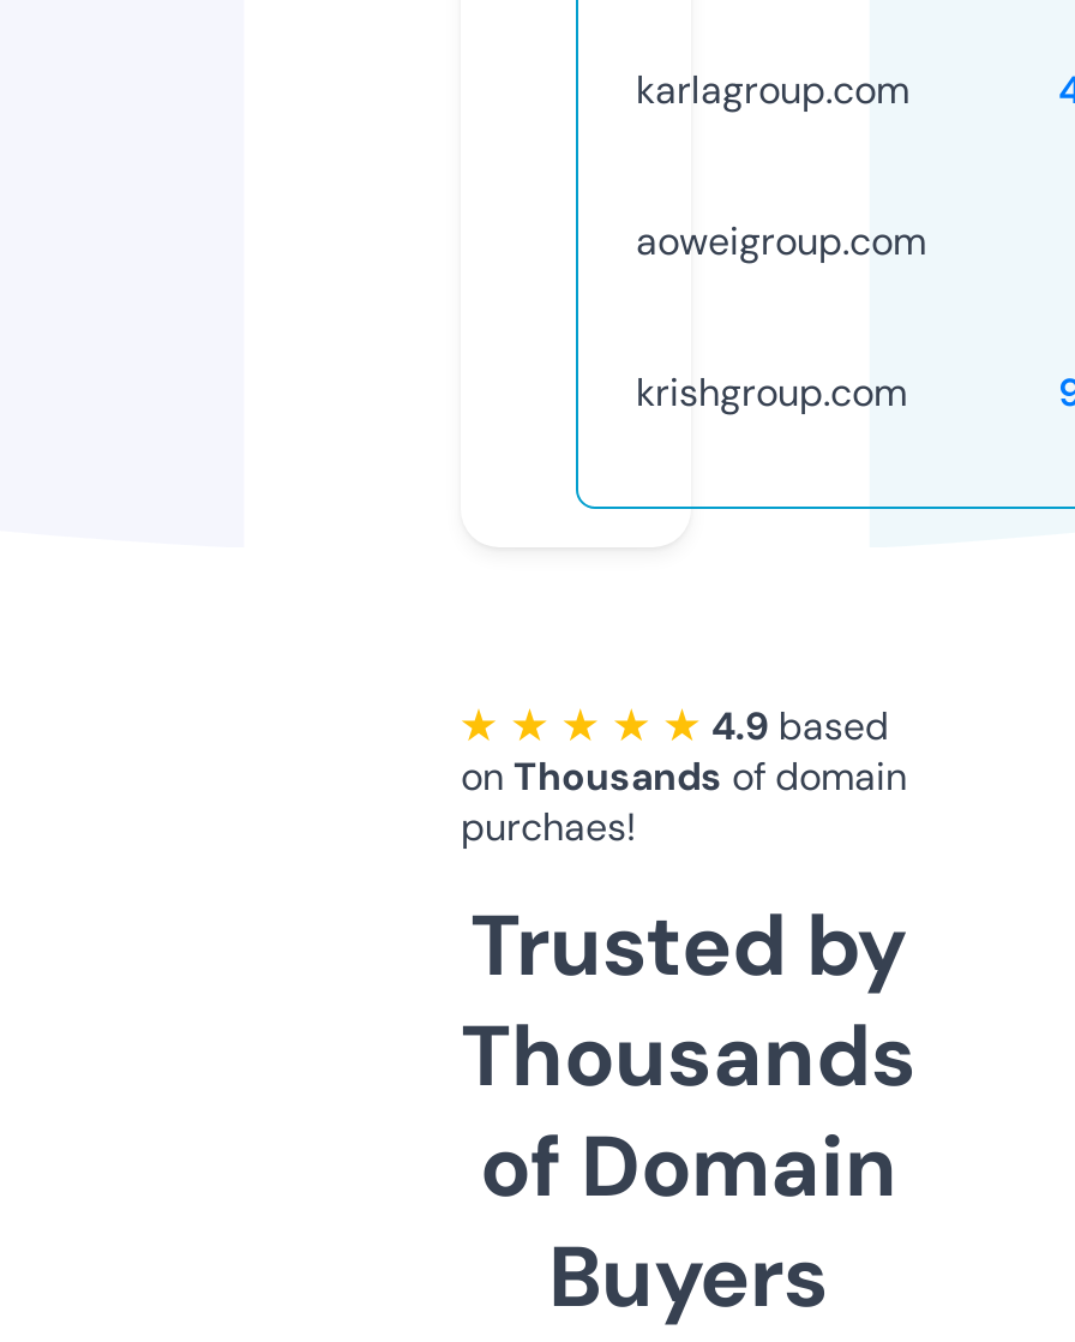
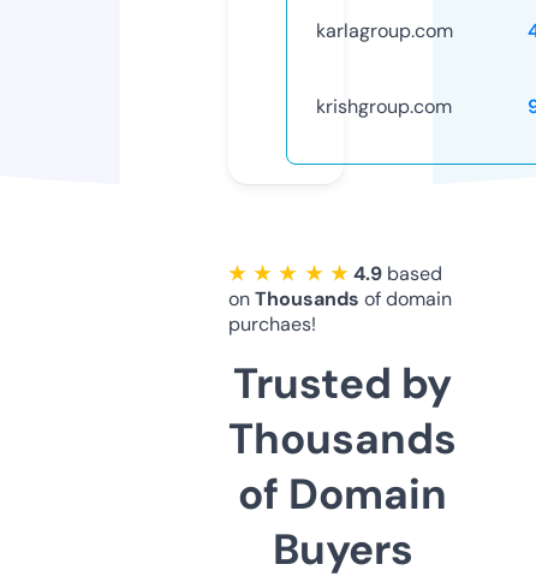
[636,216,926,266] aoweigroup.com -> none

